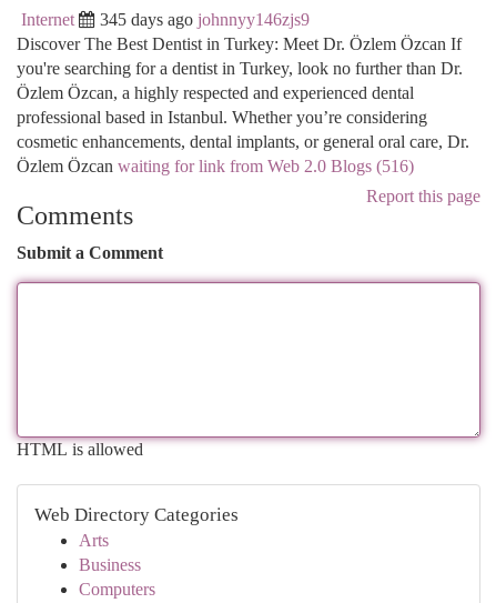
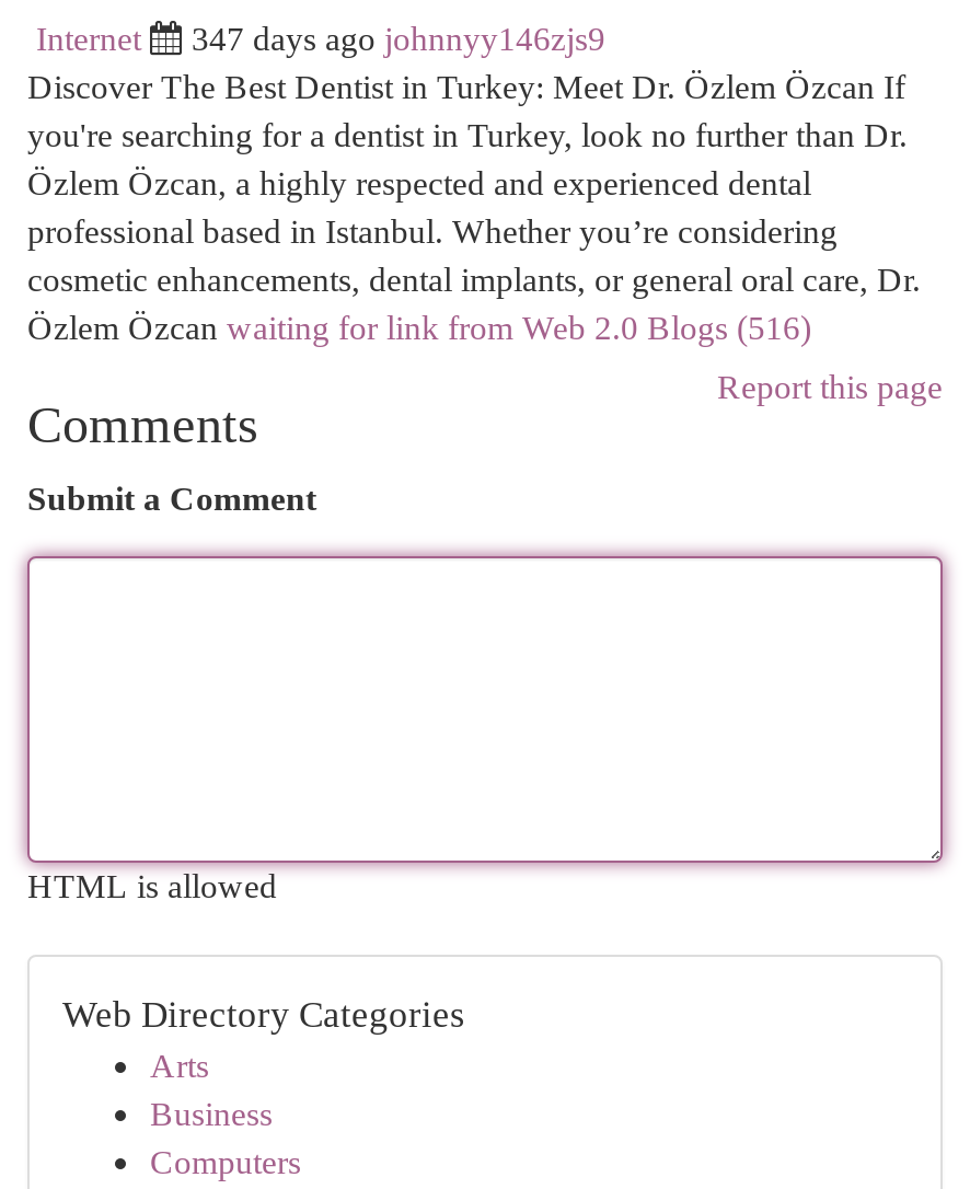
[100,10,310,29] 345 days ago johnnyy146zjs9 -> [192,20,605,57] 347 days ago johnnyy146zjs9

